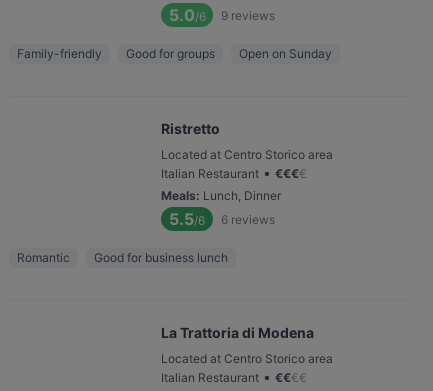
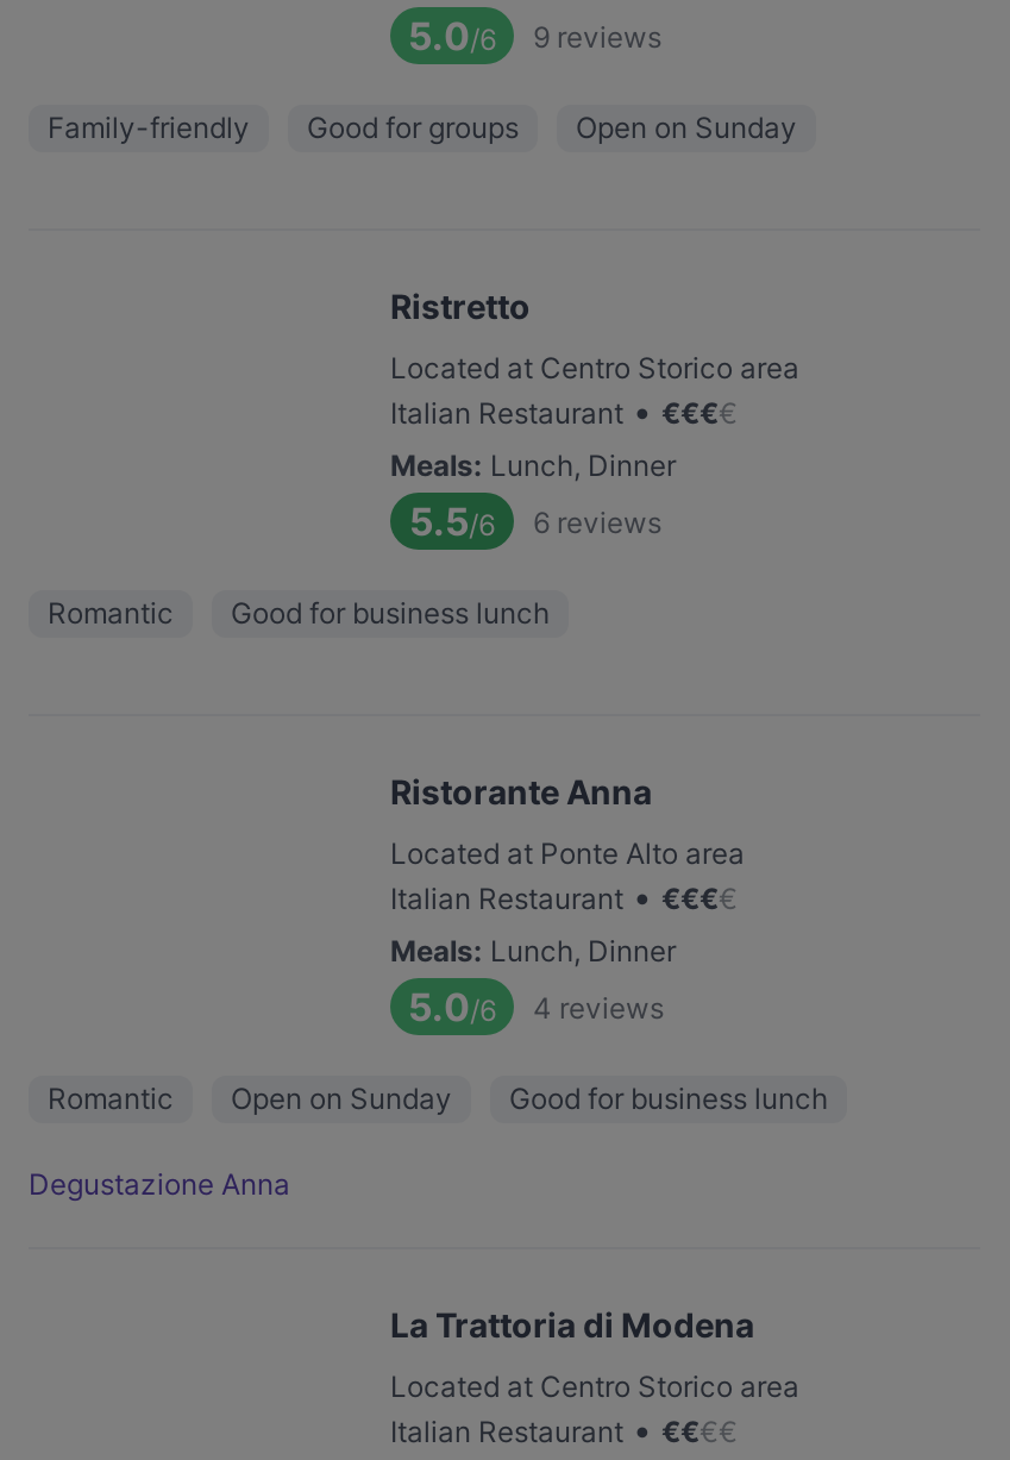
none -> [29,771,828,1202] Ristorante Anna | Located at Ponte Alto area | Italian Restaurant • €€€€ | Meals: Lunch, Dinner | 5.0/6 | 4 reviews | Romantic | Open on Sunday | Good for business lunch | Degustazione Anna

